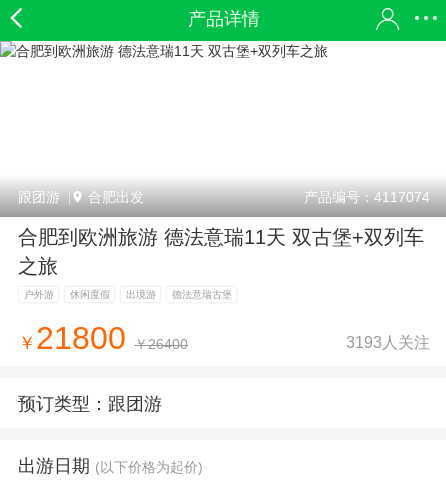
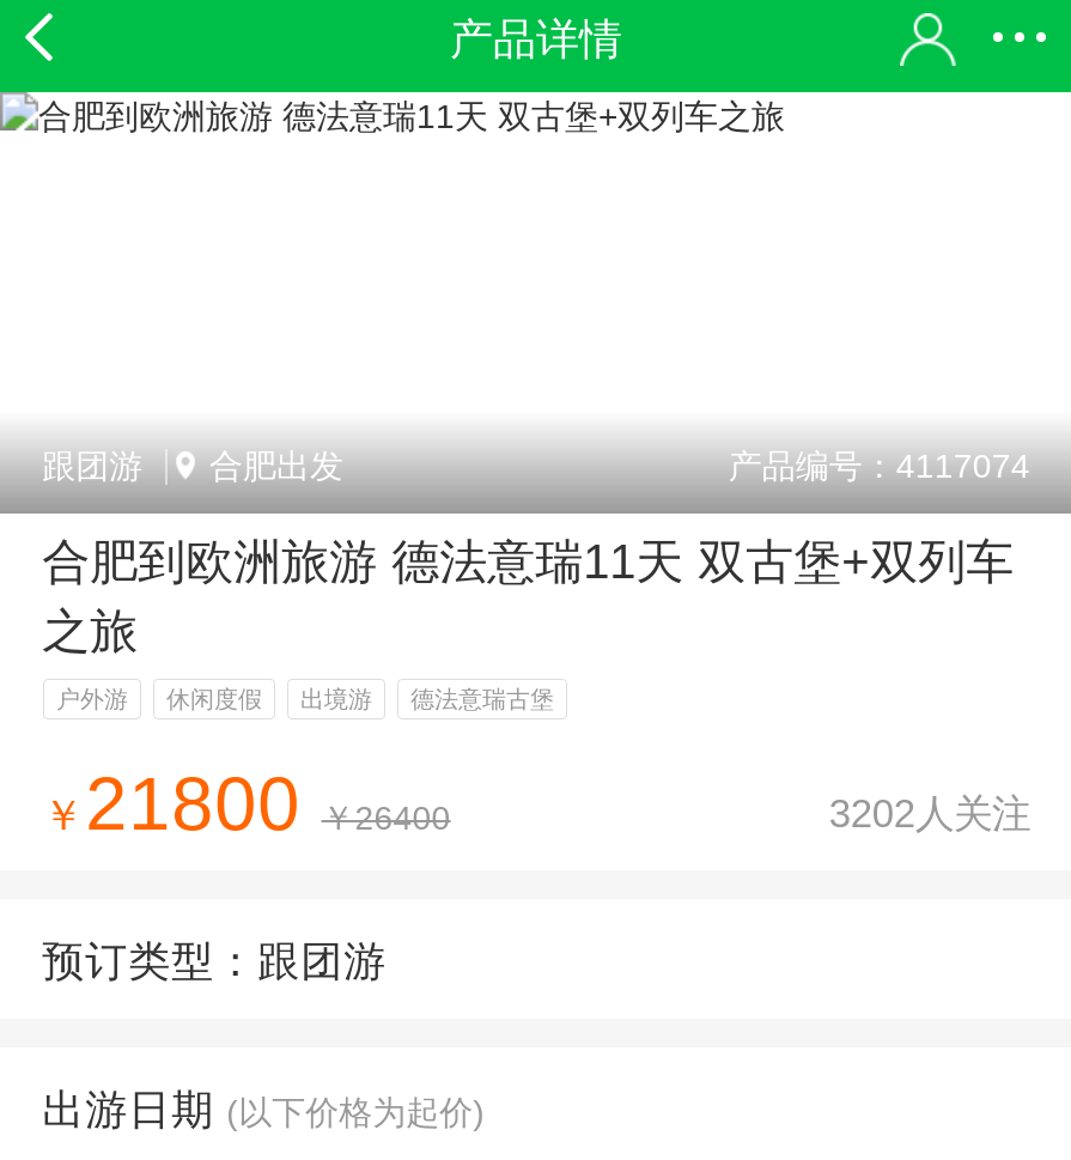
[346,333,430,351] 3193人关注 -> [829,791,1030,834] 3202人关注

